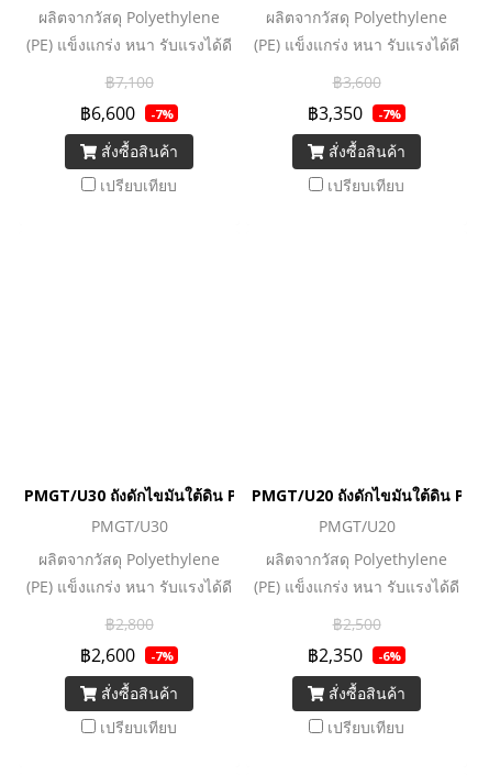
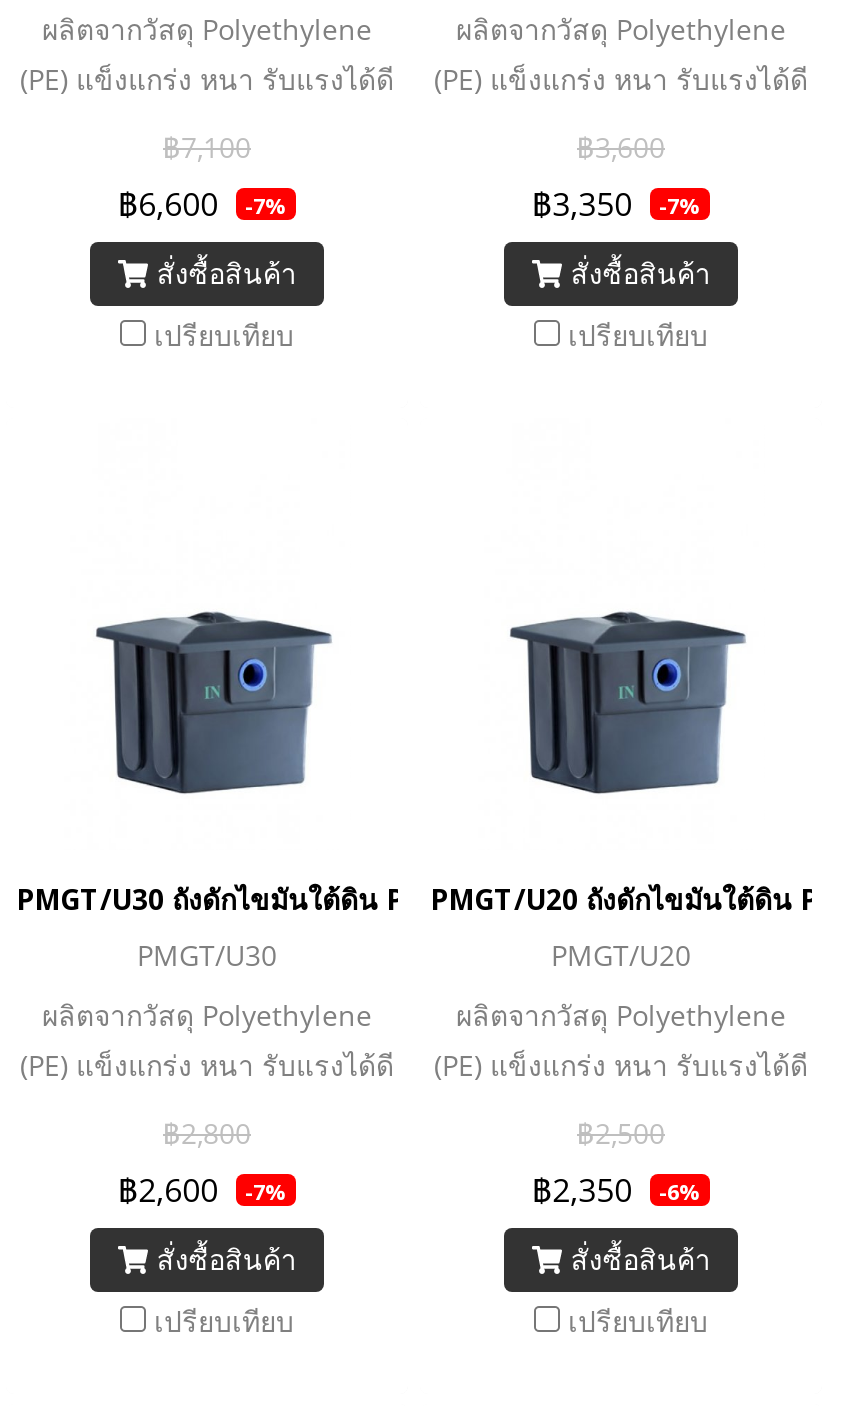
none -> [94,610,332,796] [image]
none -> [508,610,746,796] [image]

